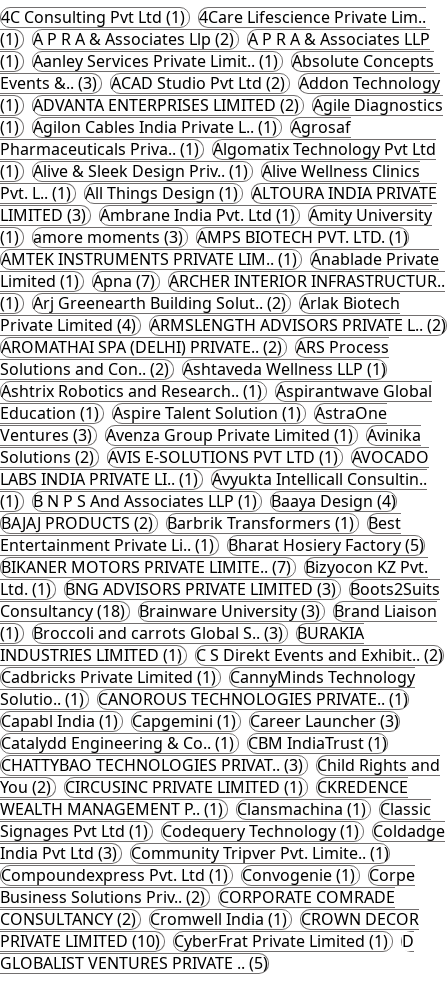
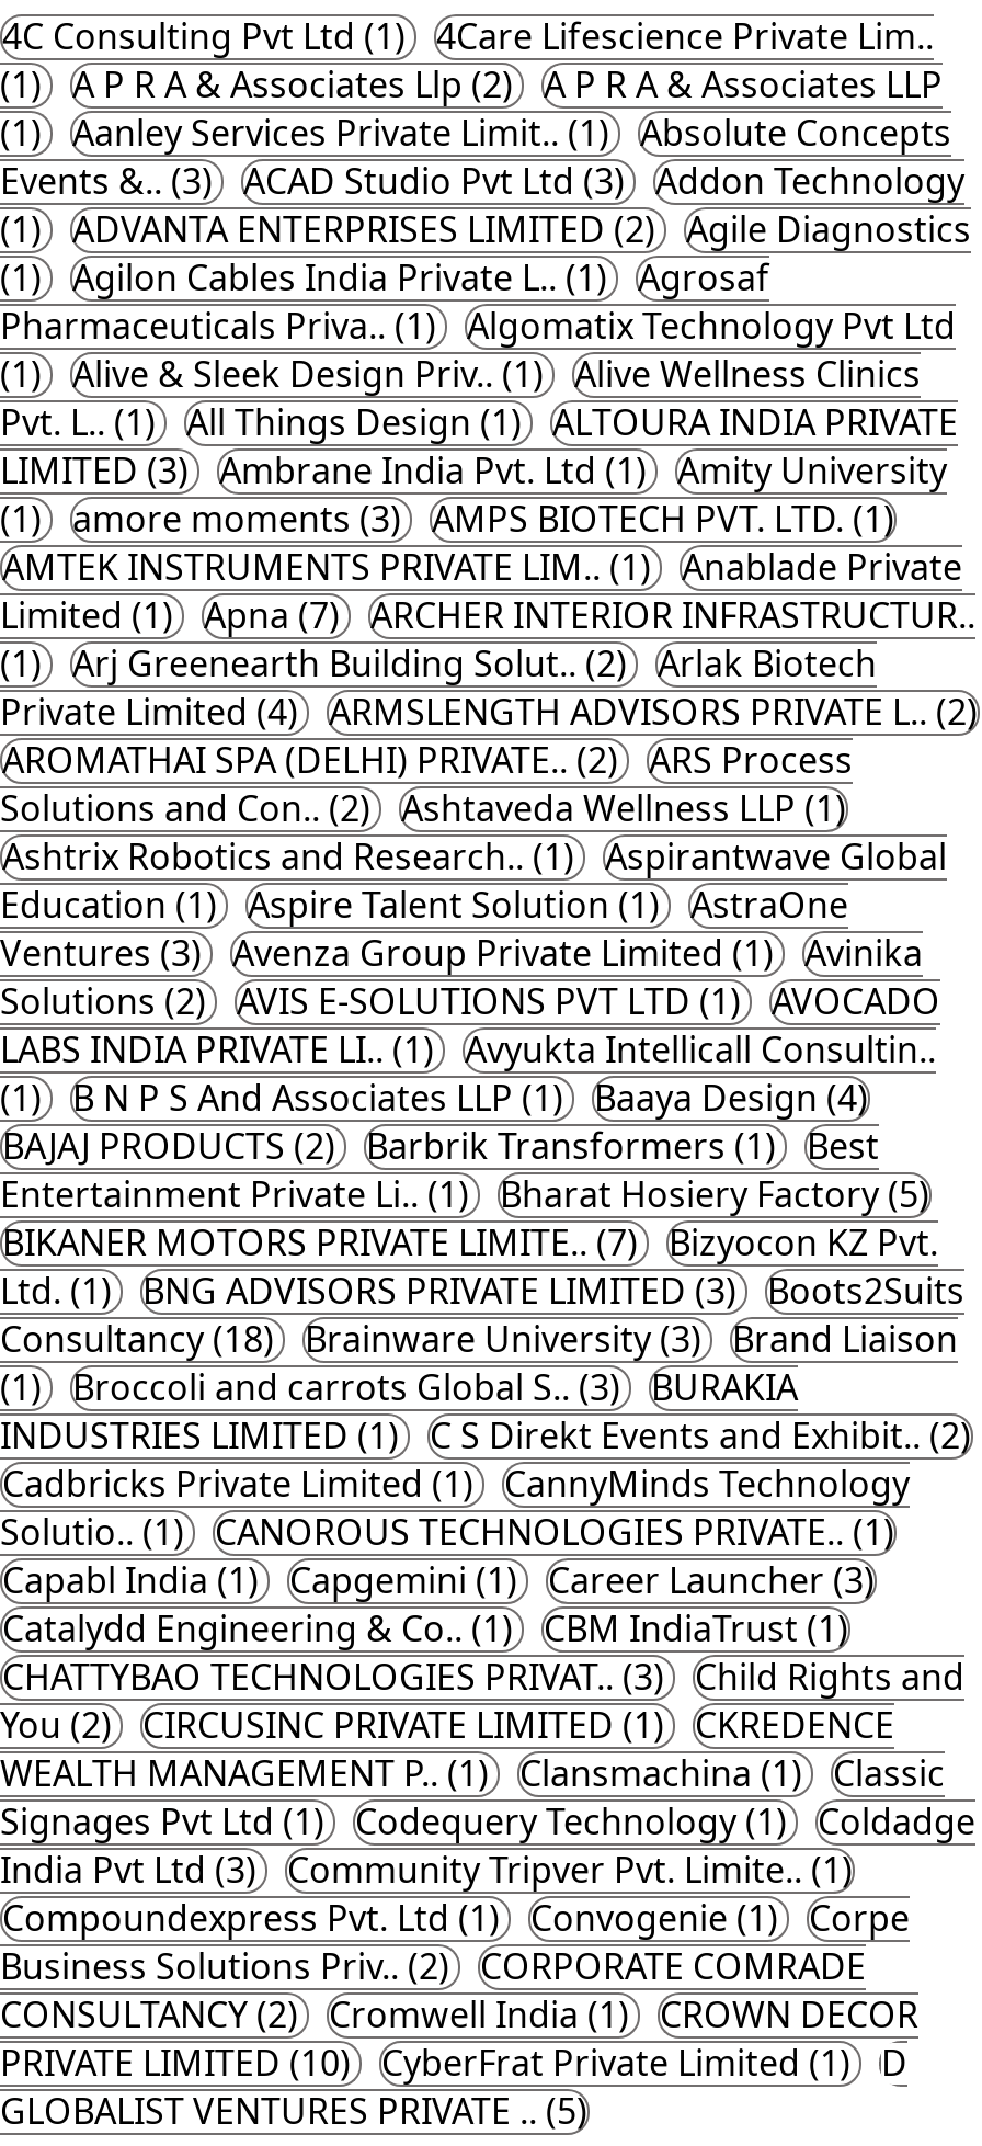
[0,72,440,94] Events &.. (3) ACAD Studio Pvt Ltd (2) Addon Technology -> [0,157,964,205] Events &.. (3) ACAD Studio Pvt Ltd (3) Addon Technology

